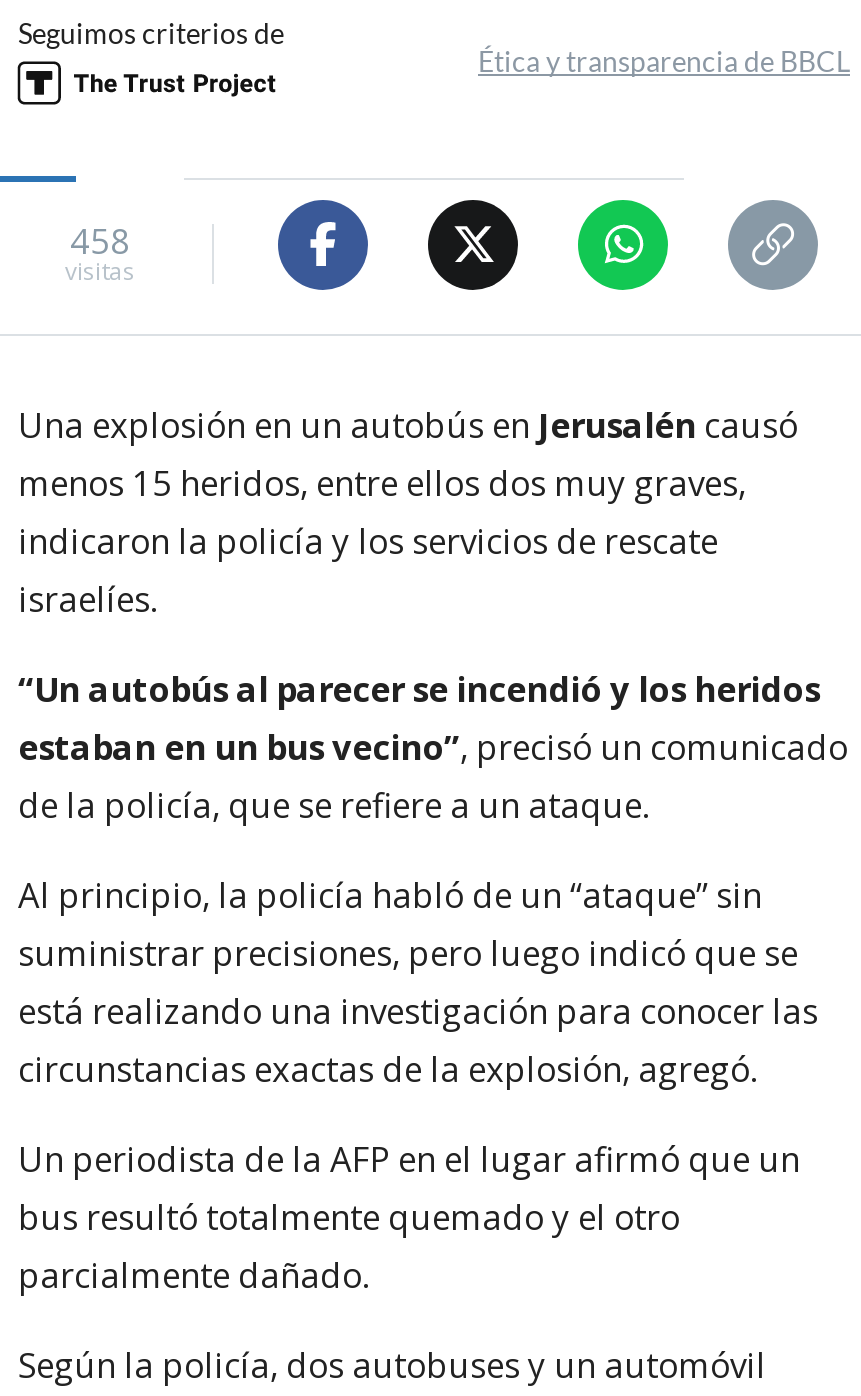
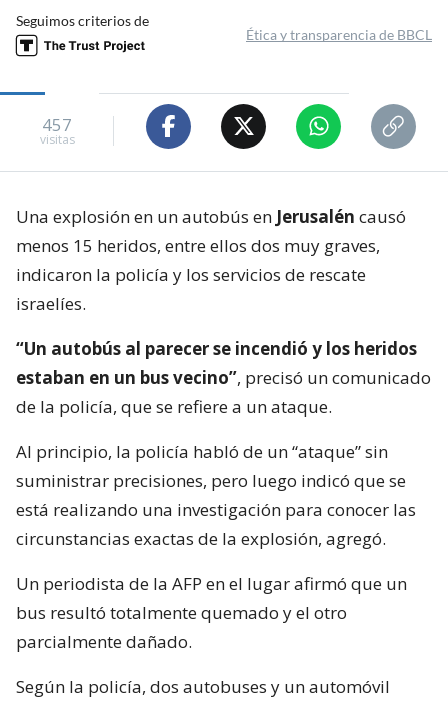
[70,219,130,265] 458 -> [42,113,72,136] 457

